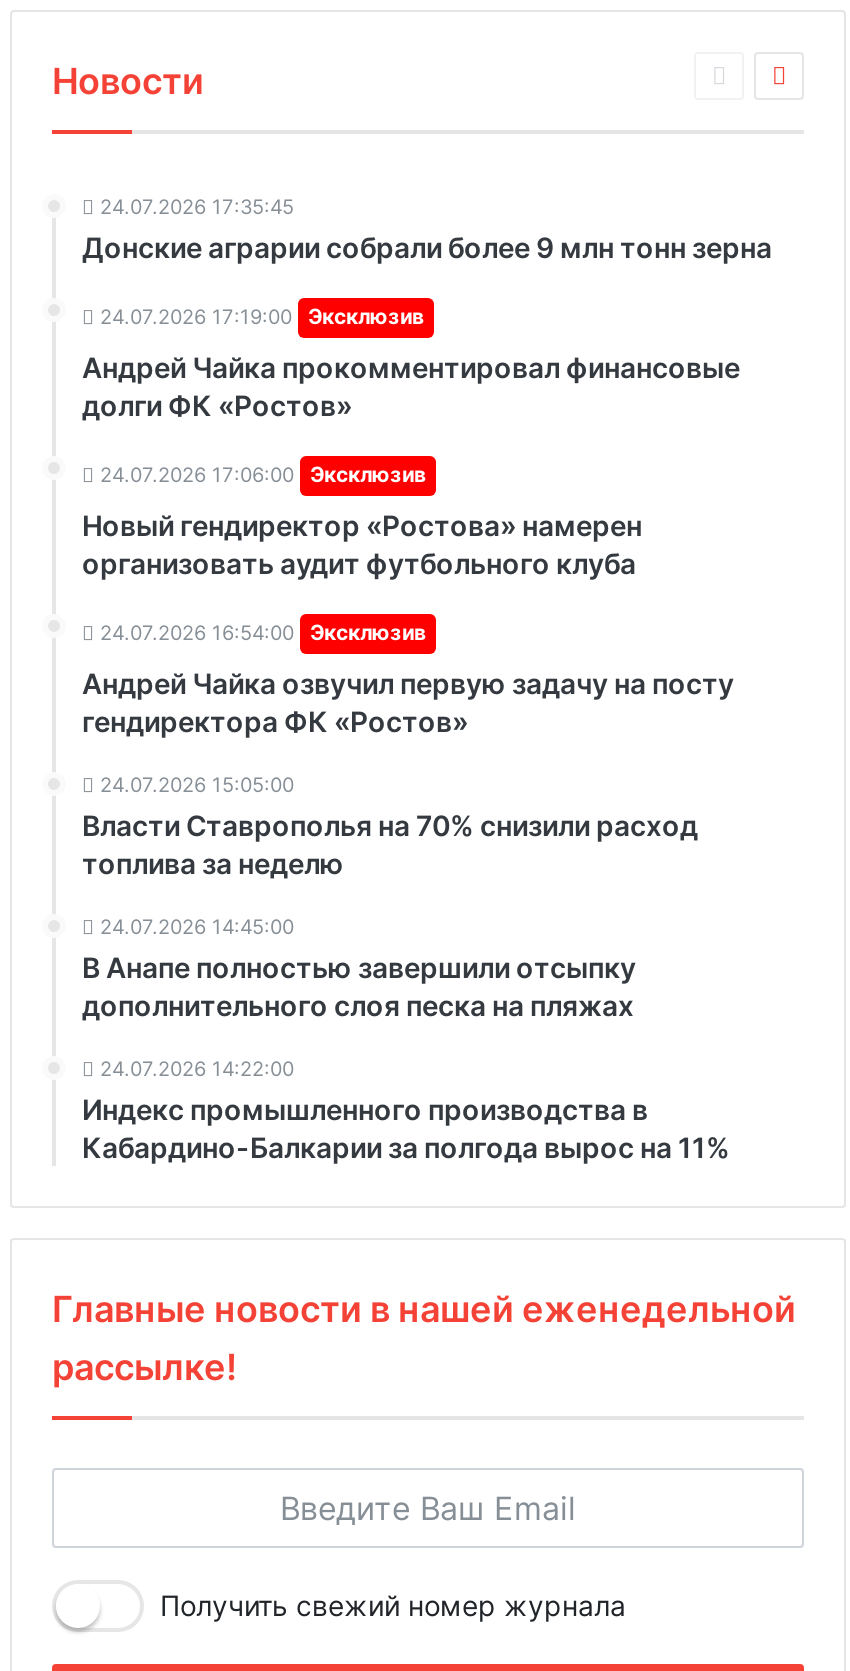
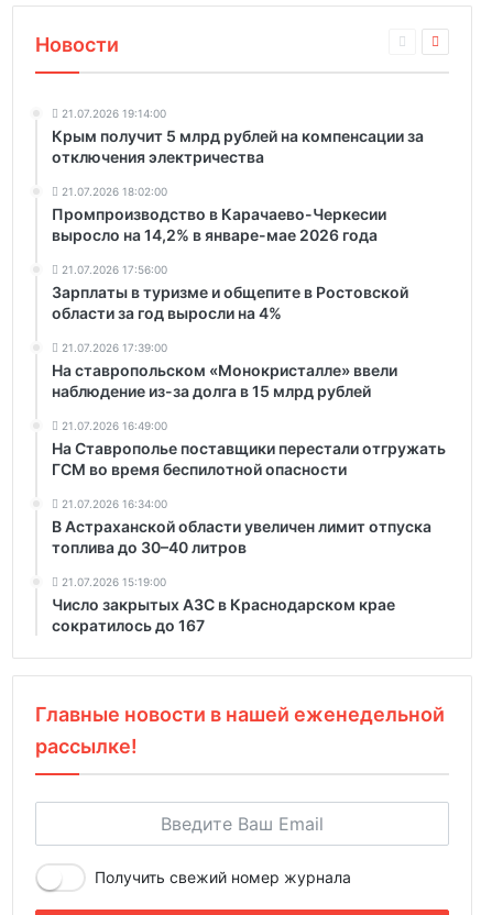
[82,193,772,1163] 24.07.2026 17:35:45 | Донские аграрии собрали более 9 млн тонн зерна | 24.07.2026 17:19:00 | Эксклюзив | Андрей Чайка прокомментировал финансовые | долги ФК «Ростов» | 24.07.2026 17:06:00 | Эксклюзив | Новый гендиректор «Ростова» намерен | организовать аудит футбольного клуба | 24.07.2026 16:54:00 | Эксклюзив | Андрей Чайка озвучил первую задачу на посту | гендиректора ФК «Ростов» | 24.07.2026 15:05:00 | Власти Ставрополья на 70% снизили расход | топлива за неделю | 24.07.2026 14:45:00 | В Анапе полностью завершили отсыпку | дополнительного слоя песка на пляжах | 24.07.2026 14:22:00 | Индекс промышленного производства в | Кабардино-Балкарии за полгода вырос на 11% -> [52,106,446,634] 21.07.2026 19:14:00 | Крым получит 5 млрд рублей на компенсации за | отключения электричества | 21.07.2026 18:02:00 | Промпроизводство в Карачаево-Черкесии | выросло на 14,2% в январе-мае 2026 года | 21.07.2026 17:56:00 | Зарплаты в туризме и общепите в Ростовской | области за год выросли на 4% | 21.07.2026 17:39:00 | На ставропольском «Монокристалле» ввели | наблюдение из-за долга в 15 млрд рублей | 21.07.2026 16:49:00 | На Ставрополье поставщики перестали отгружать | ГСМ во время беспилотной опасности | 21.07.2026 16:34:00 | В Астраханской области увеличен лимит отпуска | топлива до 30–40 литров | 21.07.2026 15:19:00 | Число закрытых АЗС в Краснодарском крае | сократилось до 167

